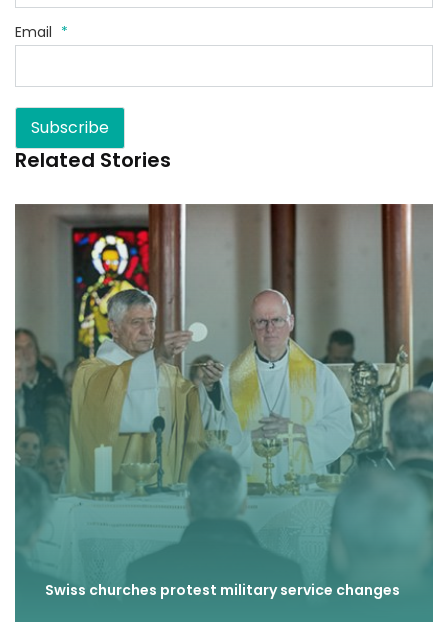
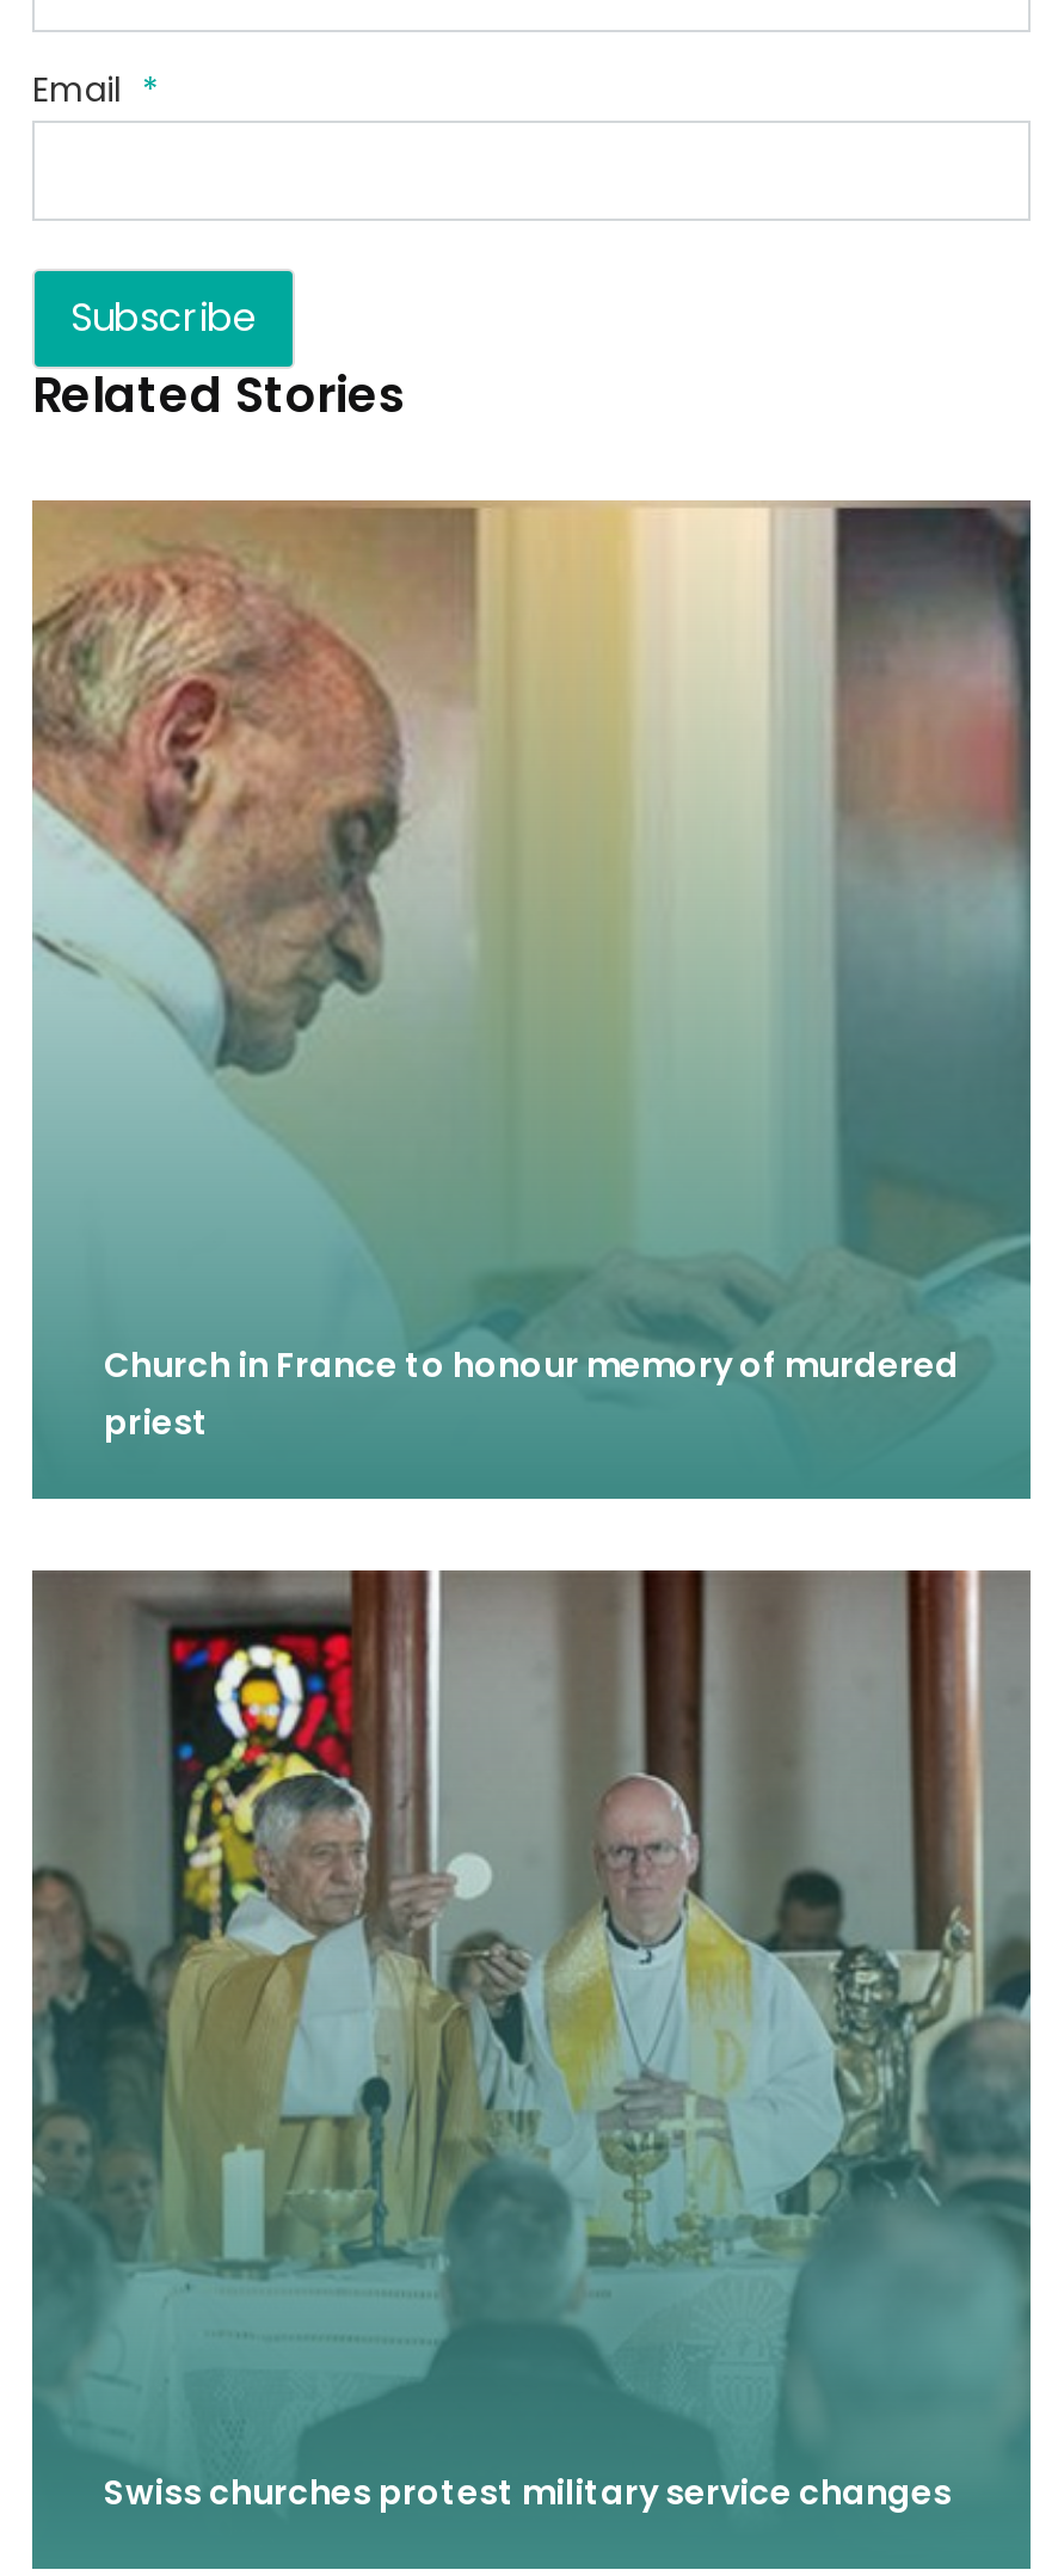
none -> [32,498,1031,1447] [image] | Church in France to honour memory of murdered | priest

